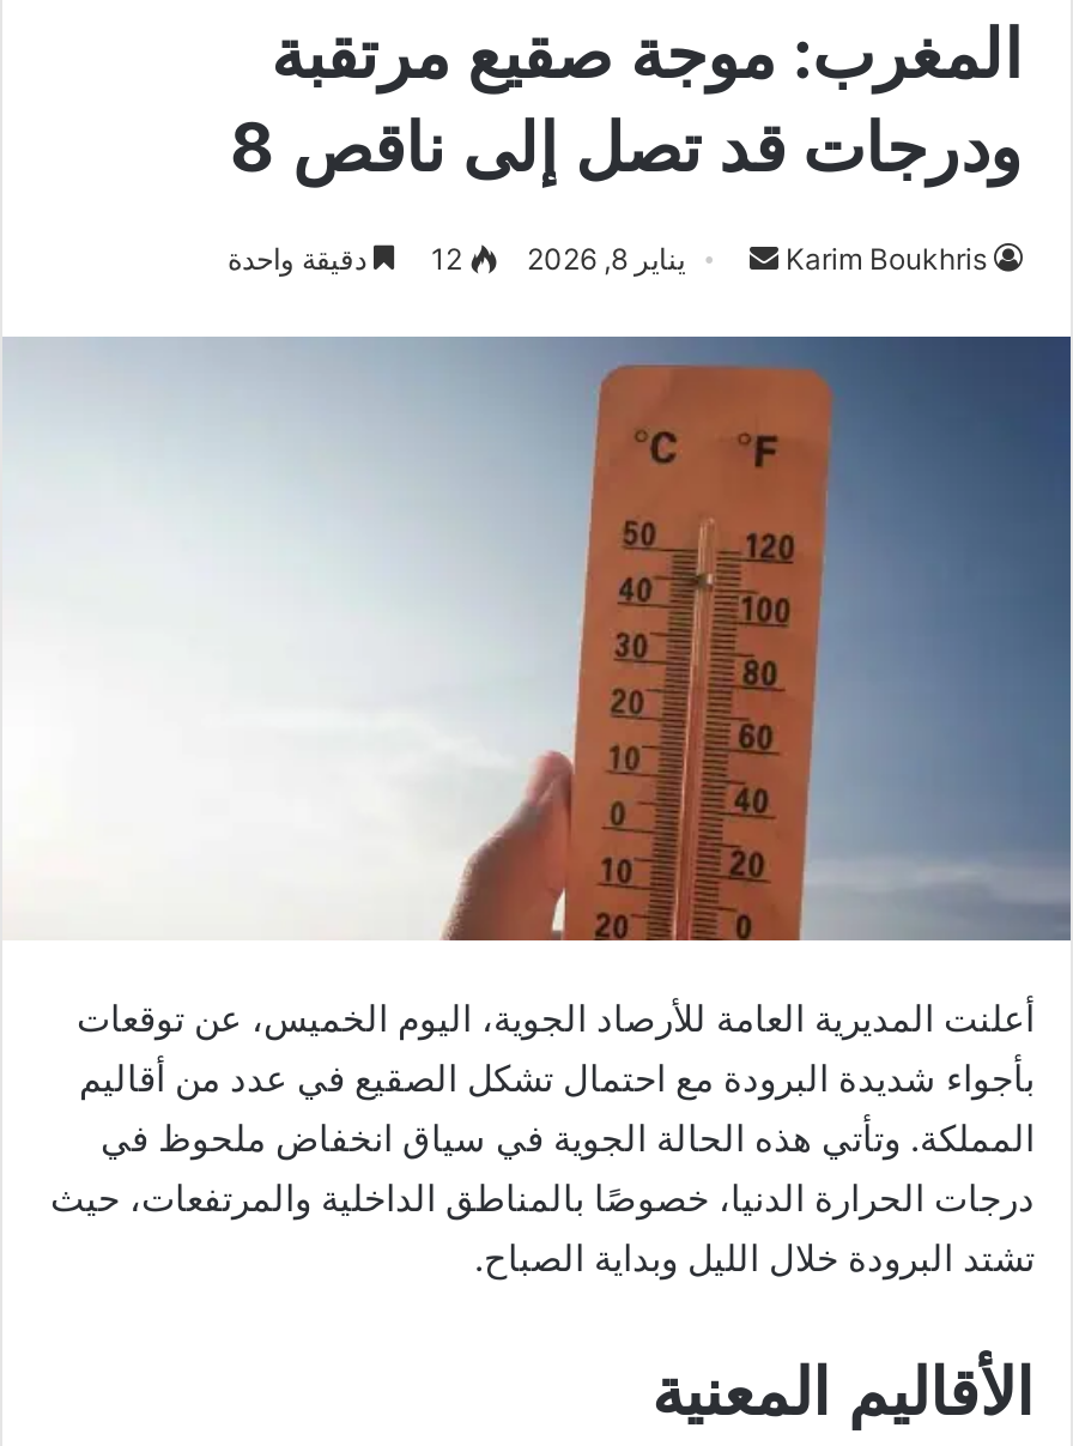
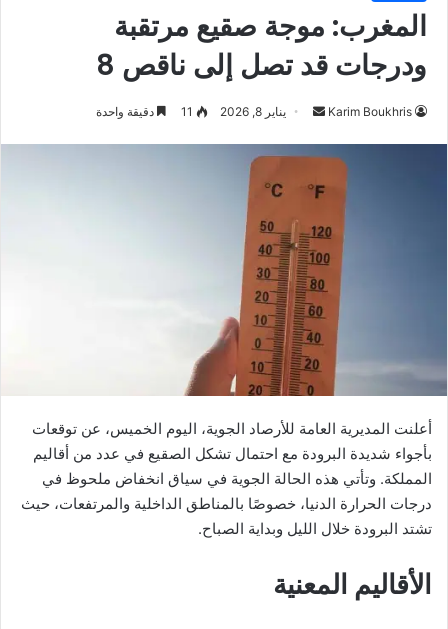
[228,241,462,277] 12 دقيقة واحدة -> [96,104,193,119] 11 دقيقة واحدة

